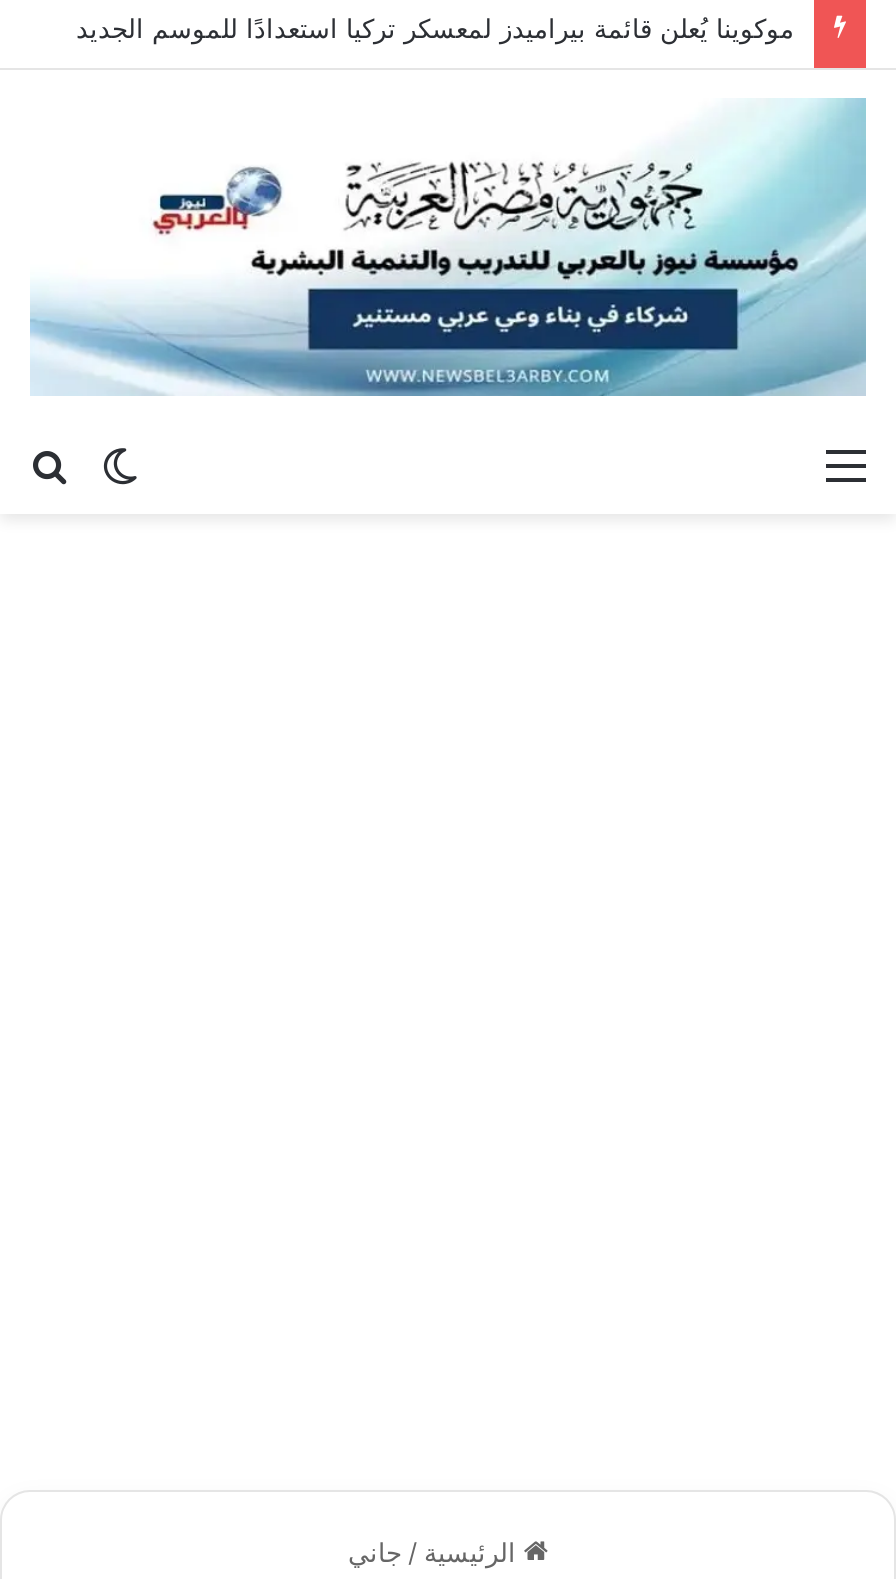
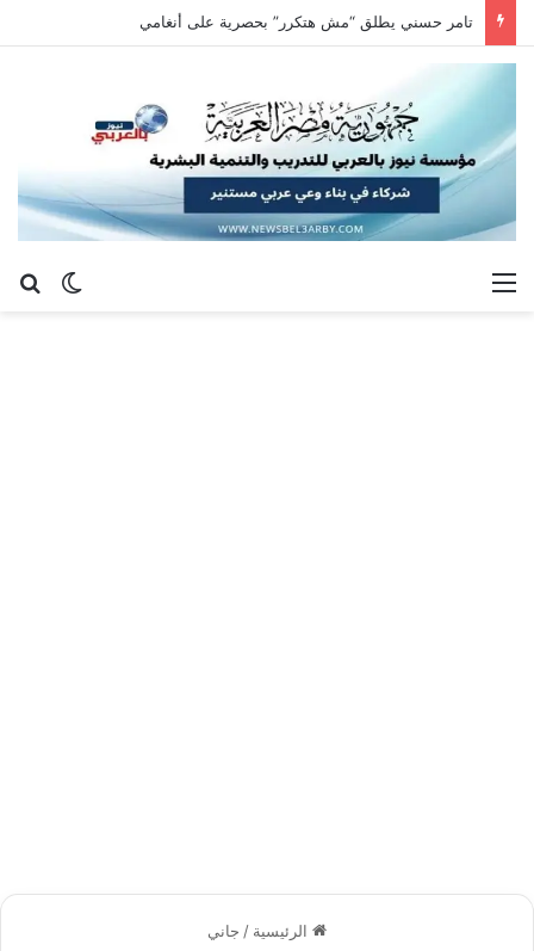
[76,12,794,44] موكوينا يُعلن قائمة بيراميدز لمعسكر تركيا استعدادًا للموسم الجديد -> [139,12,473,31] تامر حسني يطلق “مش هتكرر” بحصرية على أنغامي

